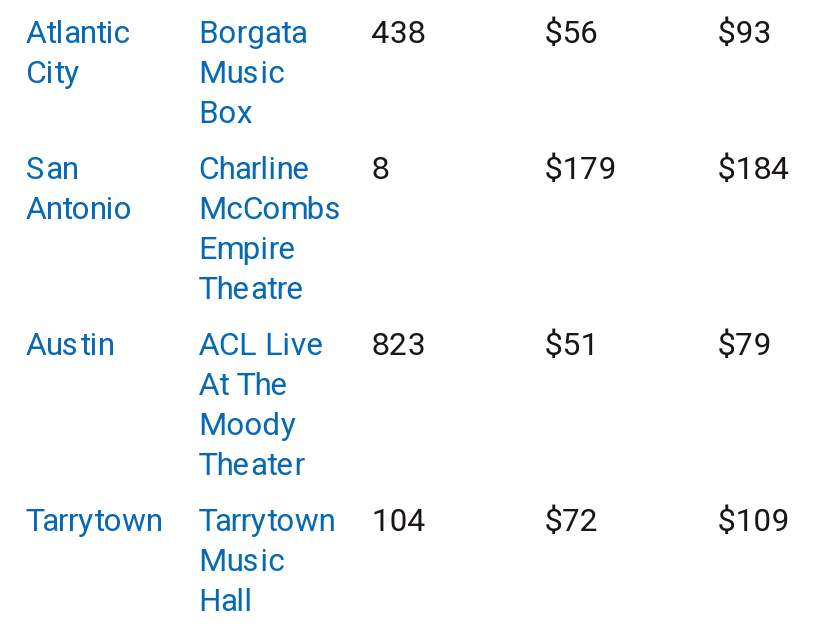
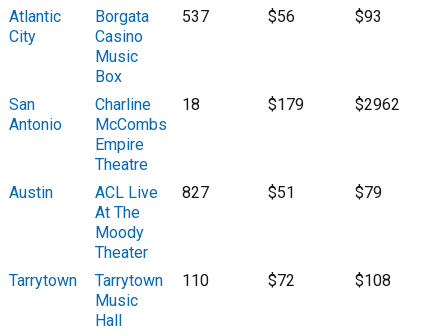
[26,13,426,51] Atlantic Borgata 438 -> [9,7,209,26] Atlantic Borgata 537
none -> [95,27,143,46] Casino
[199,149,390,187] Charline 8 -> [95,95,200,114] Charline 18
[717,149,789,187] $184 -> [355,95,400,114] $2962
[199,325,426,363] ACL Live 823 -> [95,183,209,202] ACL Live 827
[26,501,426,539] Tarrytown Tarrytown 104 -> [9,271,209,290] Tarrytown Tarrytown 110
[717,501,789,539] $109 -> [355,271,391,290] $108

